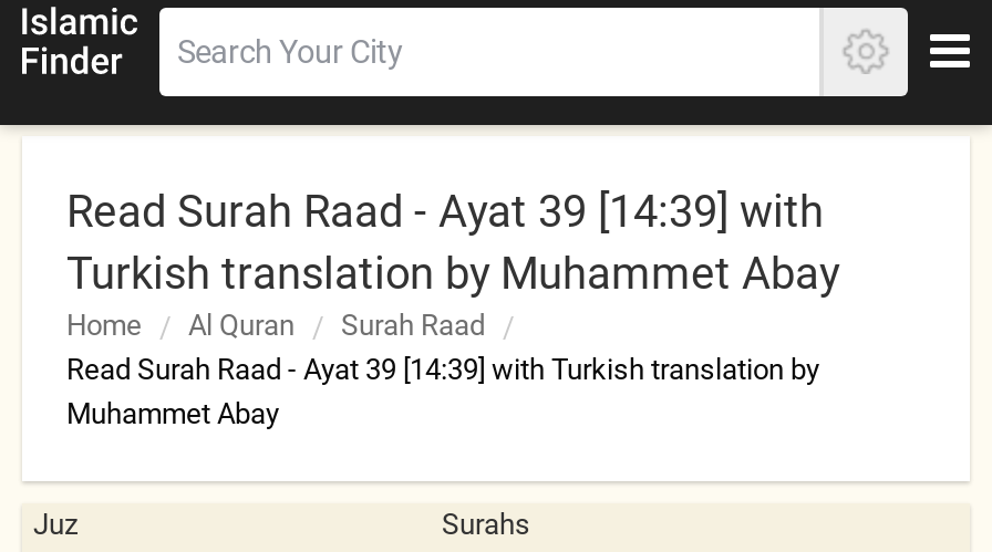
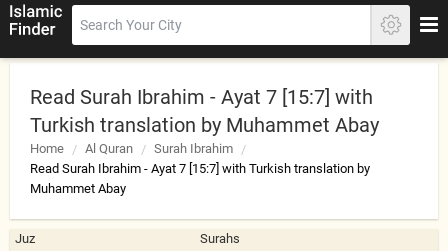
[66,185,824,238] Read Surah Raad - Ayat 39 [14:39] with -> [30,85,373,109] Read Surah Ibrahim - Ayat 7 [15:7] with
[341,309,485,342] Surah Raad -> [154,141,233,156] Surah Ibrahim
[66,353,819,386] Read Surah Raad - Ayat 39 [14:39] with Turkish translation by -> [30,161,370,176] Read Surah Ibrahim - Ayat 7 [15:7] with Turkish translation by

